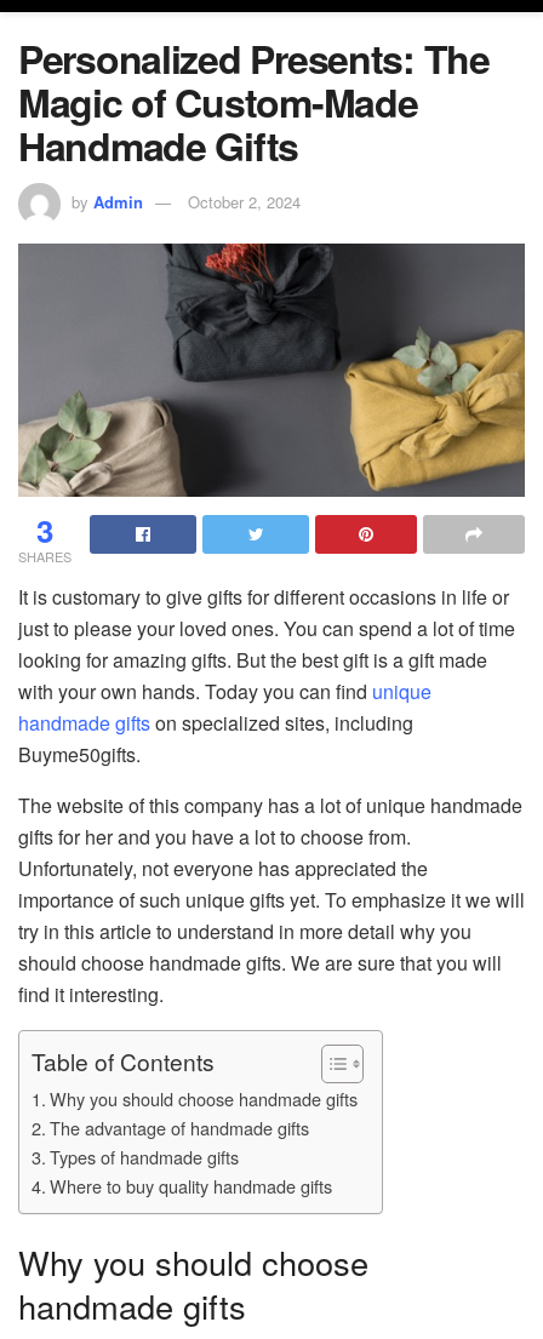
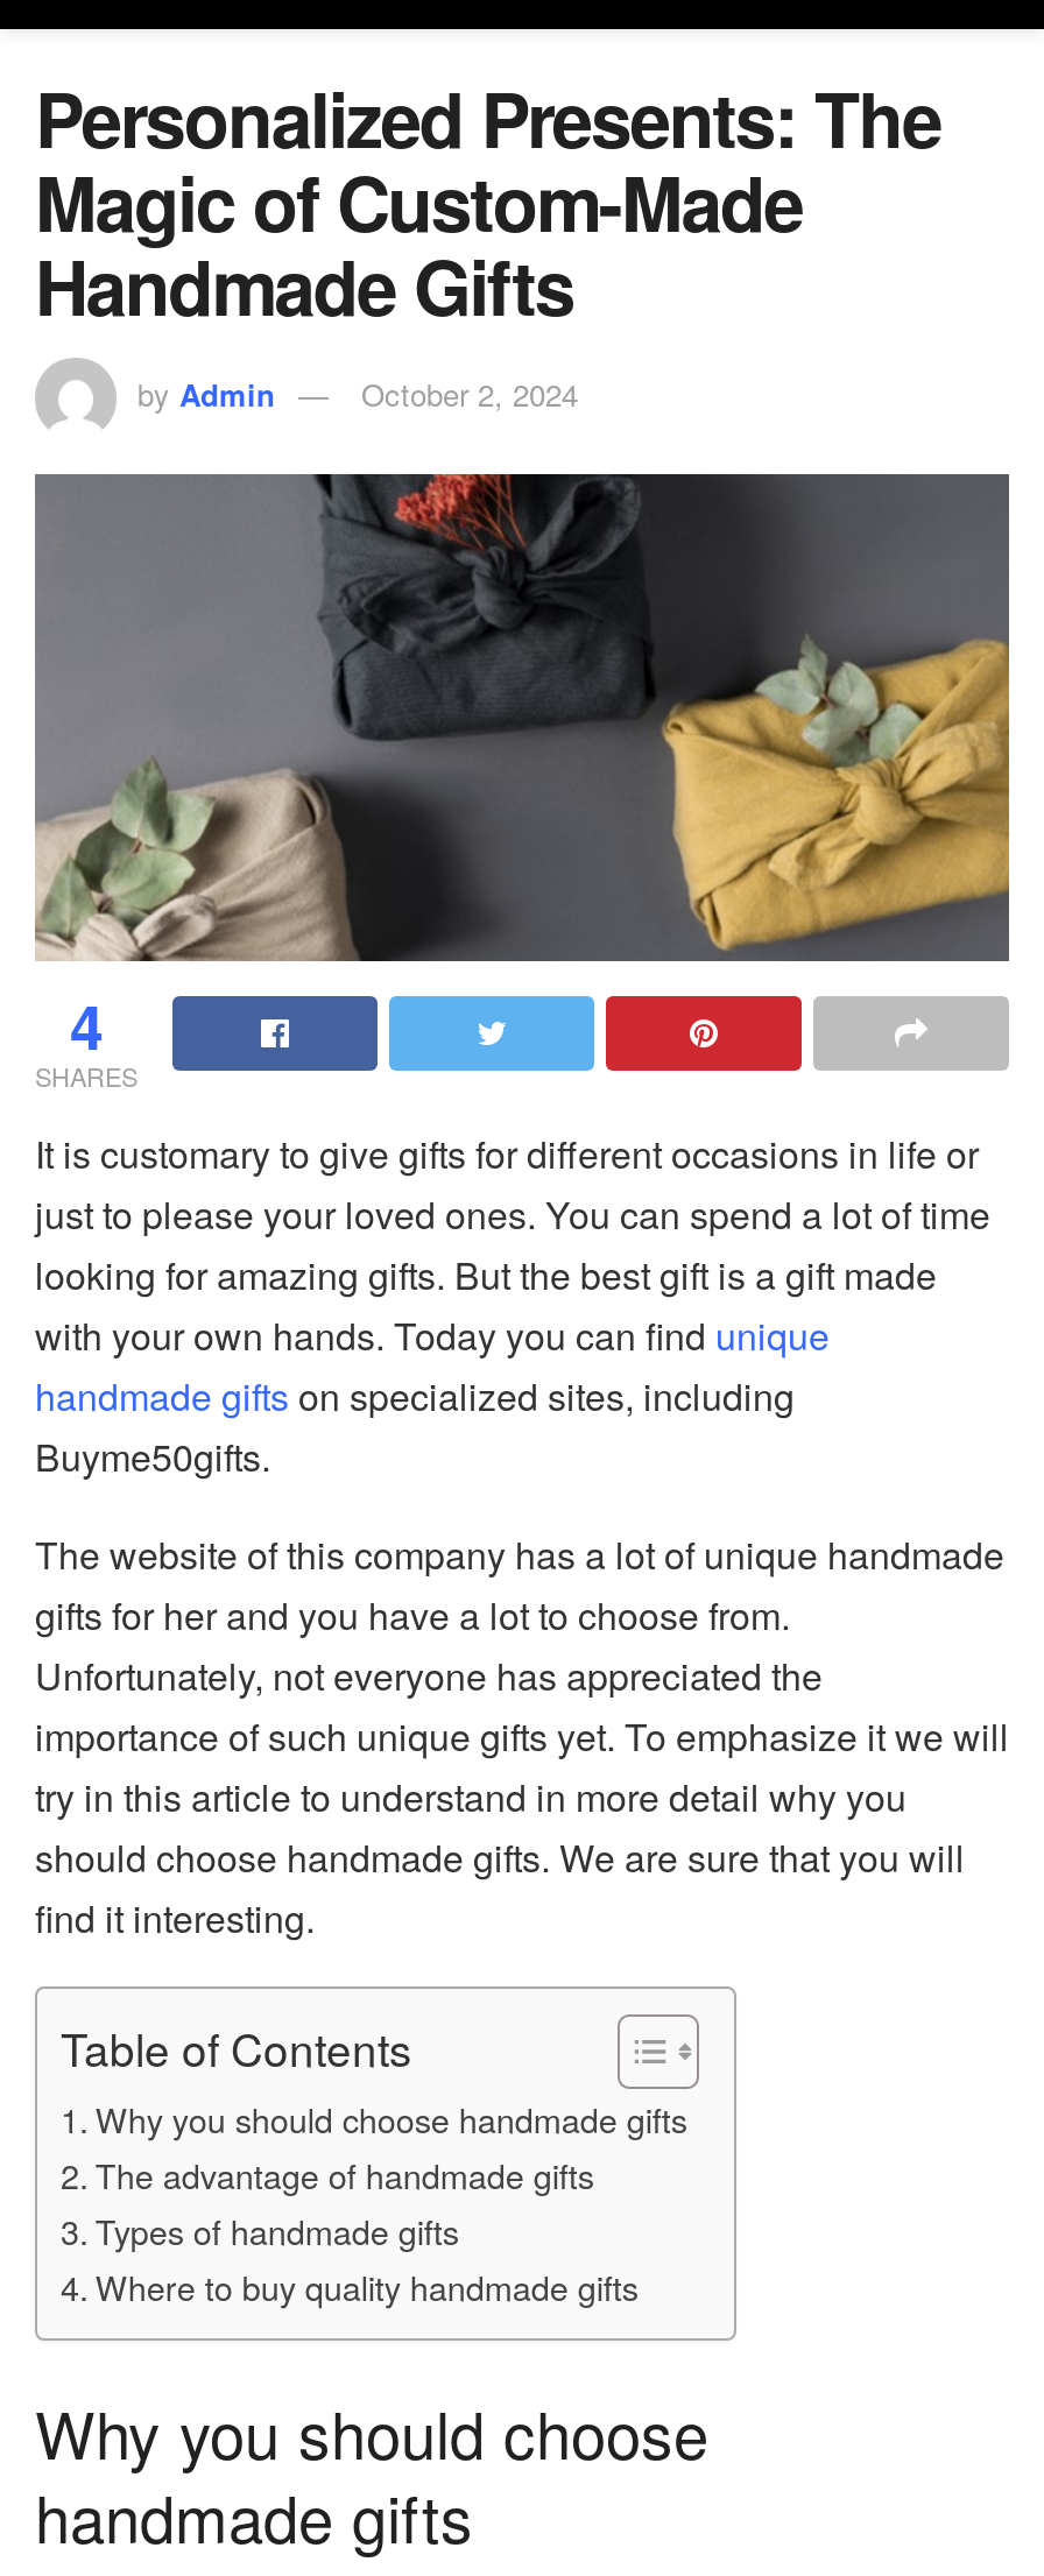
[36,507,53,552] 3 -> [70,982,103,1068] 4

